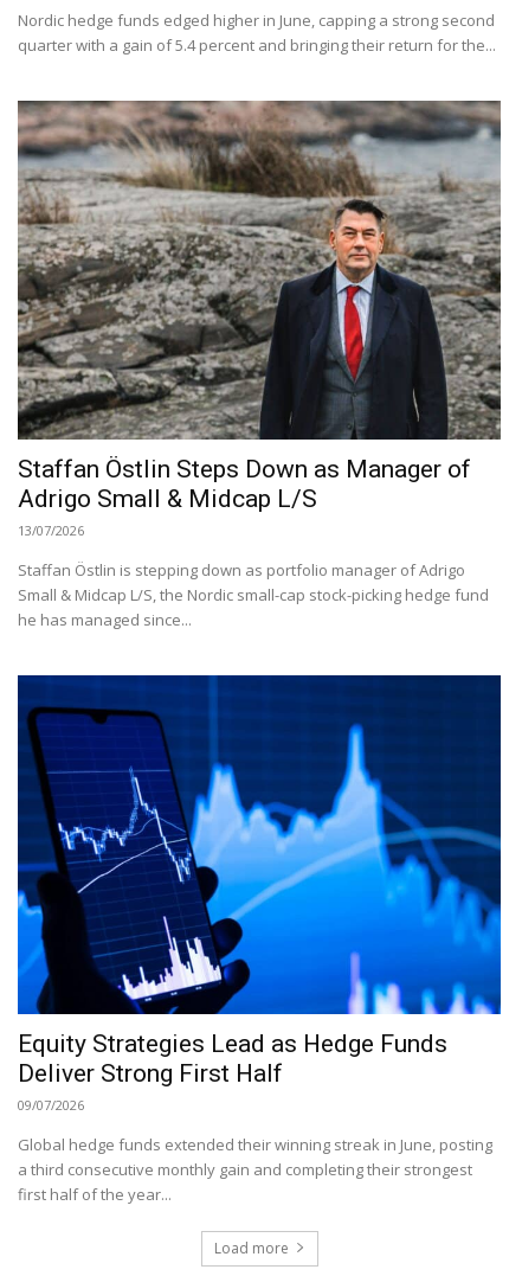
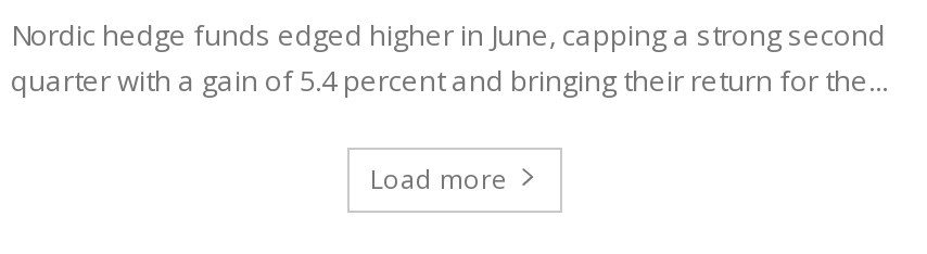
[17,100,502,630] [image] | Staffan Östlin Steps Down as Manager of | Adrigo Small & Midcap L/S | 13/07/2026 | Staffan Östlin is stepping down as portfolio manager of Adrigo | Small & Midcap L/S, the Nordic small-cap stock-picking hedge fund | he has managed since... -> none
[17,674,502,1204] [image] | Equity Strategies Lead as Hedge Funds | Deliver Strong First Half | 09/07/2026 | Global hedge funds extended their winning streak in June, posting | a third consecutive monthly gain and completing their strongest | first half of the year... -> none

